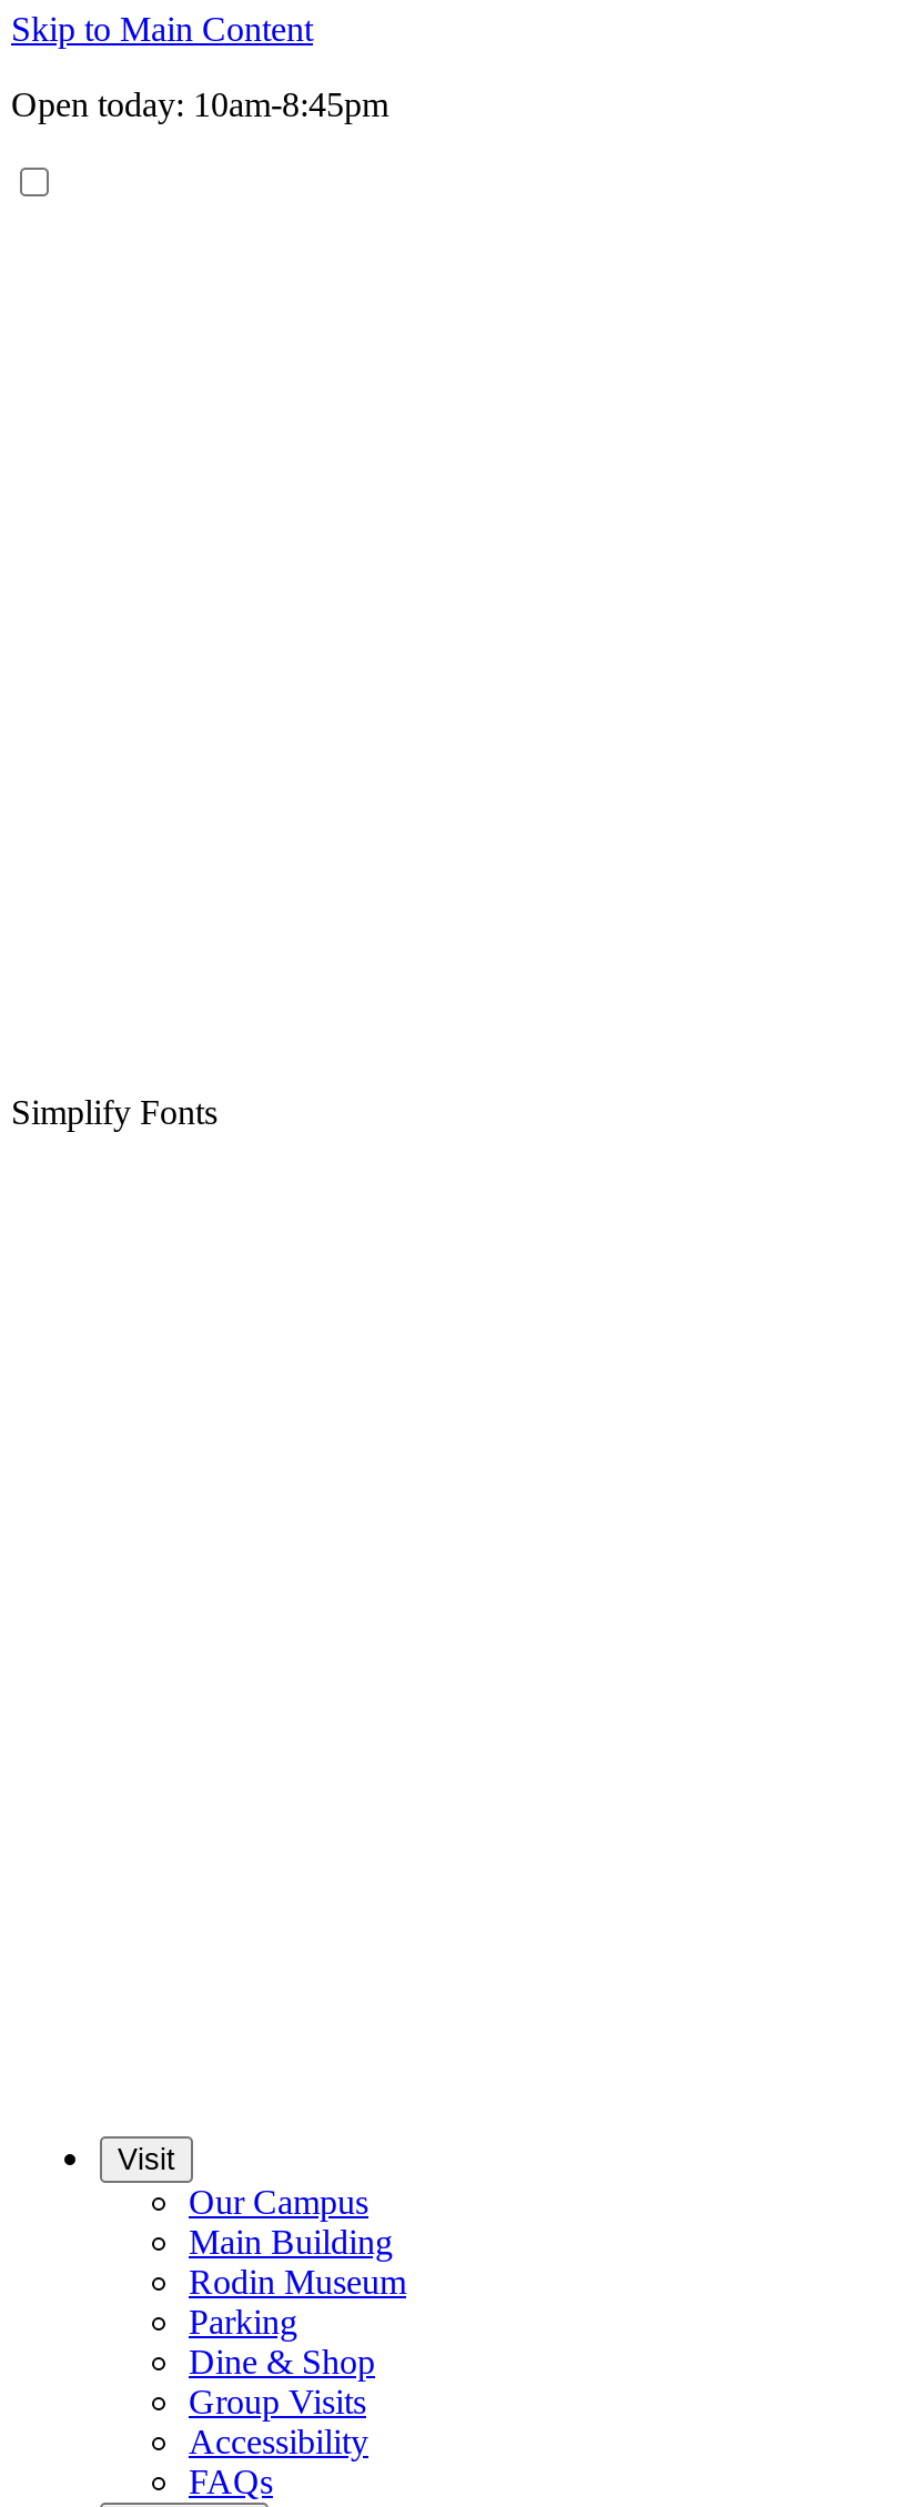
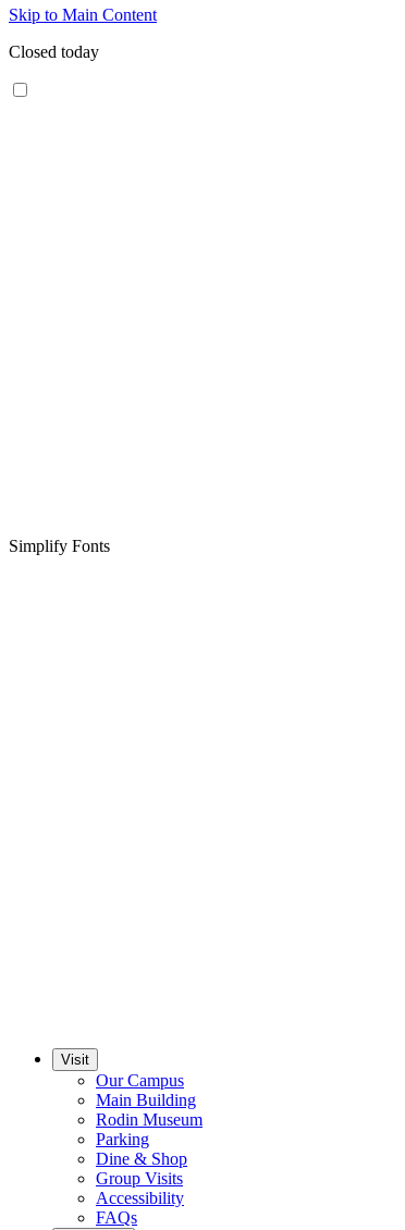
[11,85,388,123] Open today: 10am-8:45pm -> [9,42,99,61] Closed today

